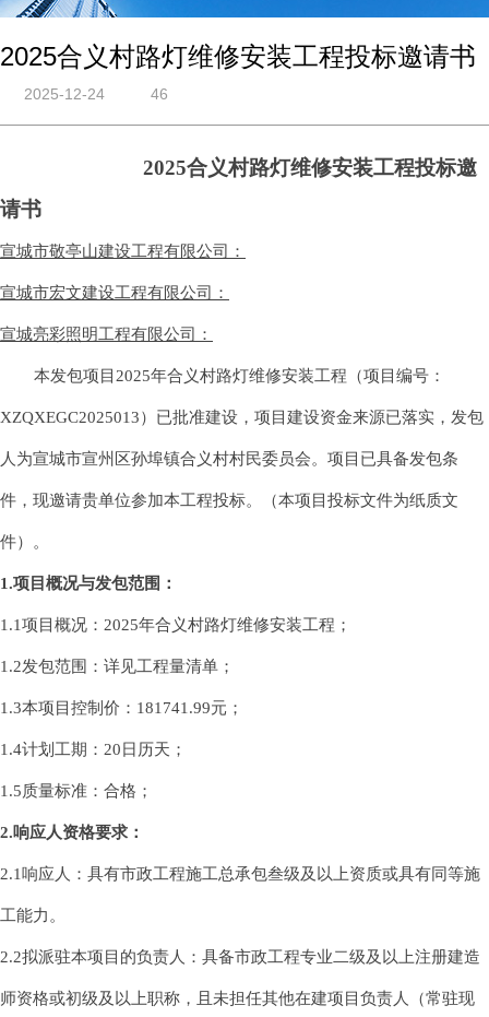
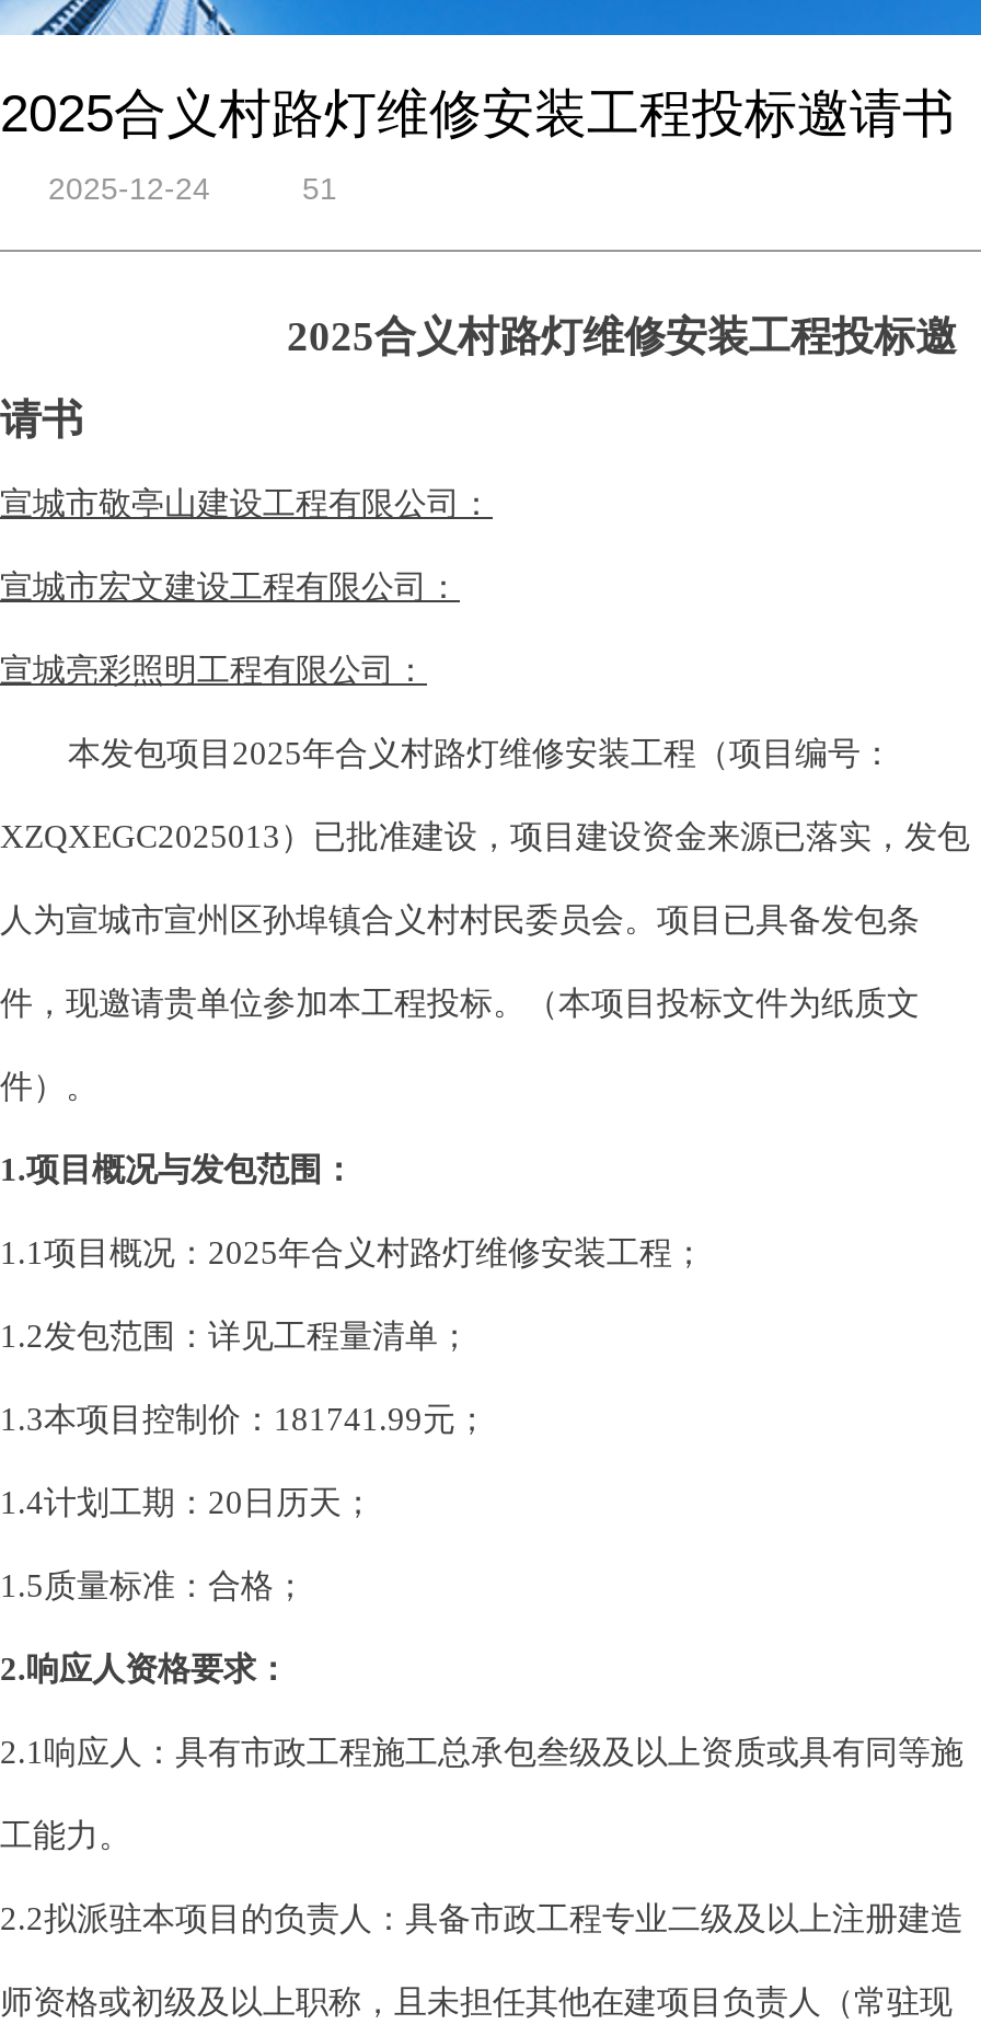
[151,85,168,103] 46 -> [302,171,337,206] 51

